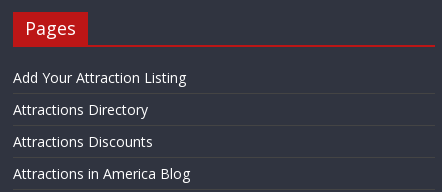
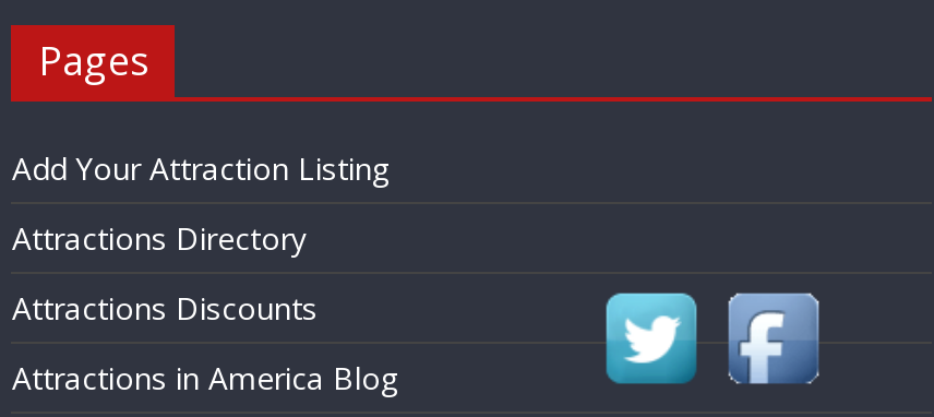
none -> [604,291,698,385] [image]
none -> [727,291,821,385] [image]

